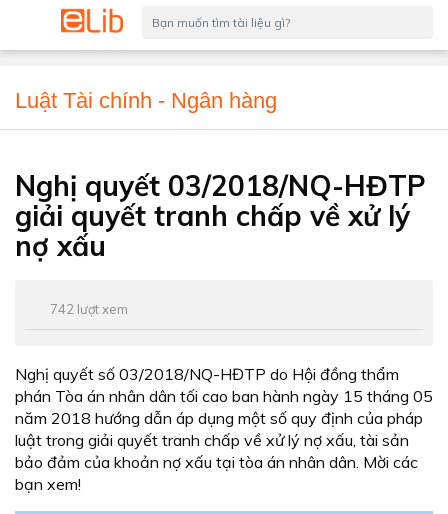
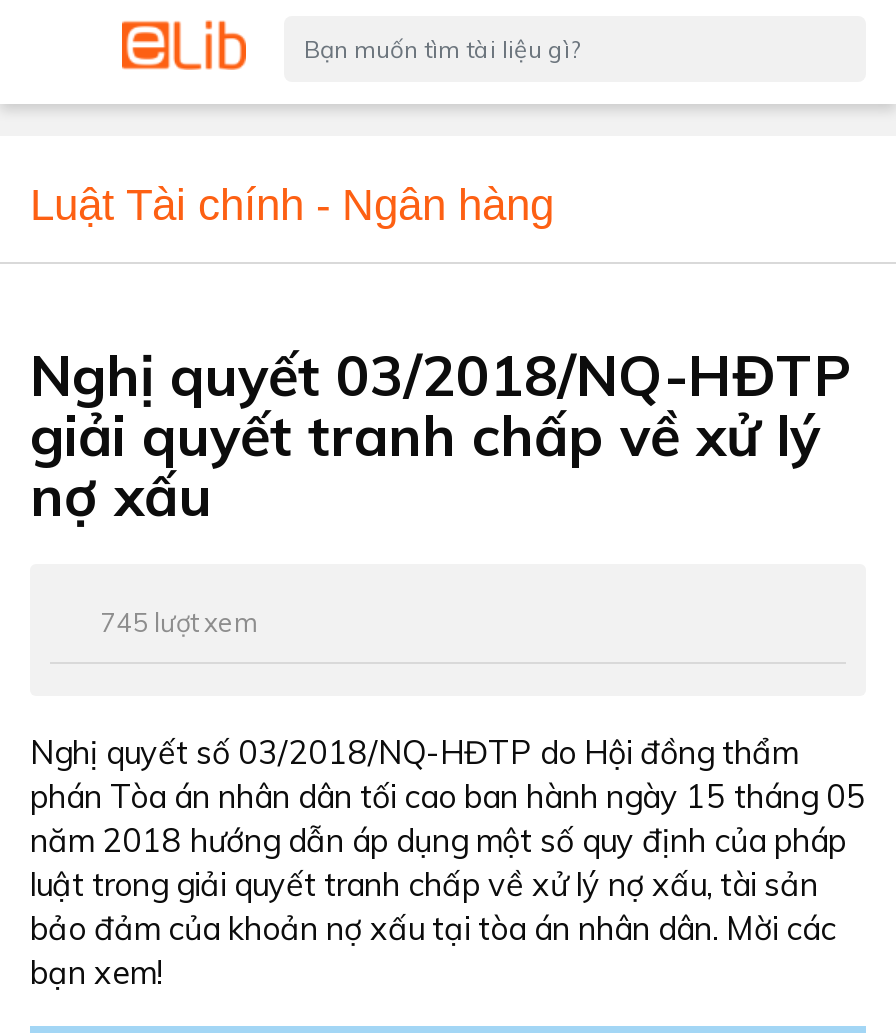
[50,301,128,317] 742 lượt xem -> [100,606,256,638] 745 lượt xem

